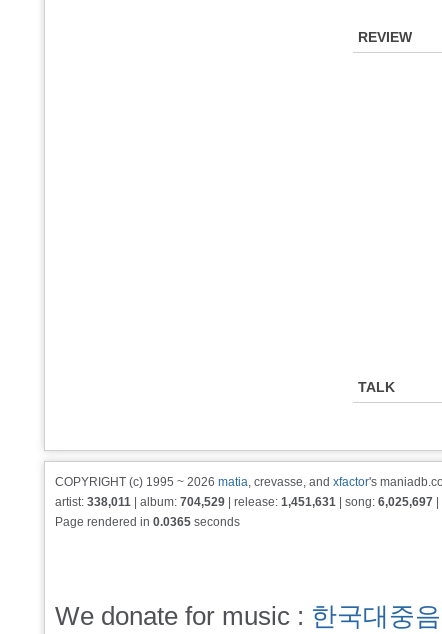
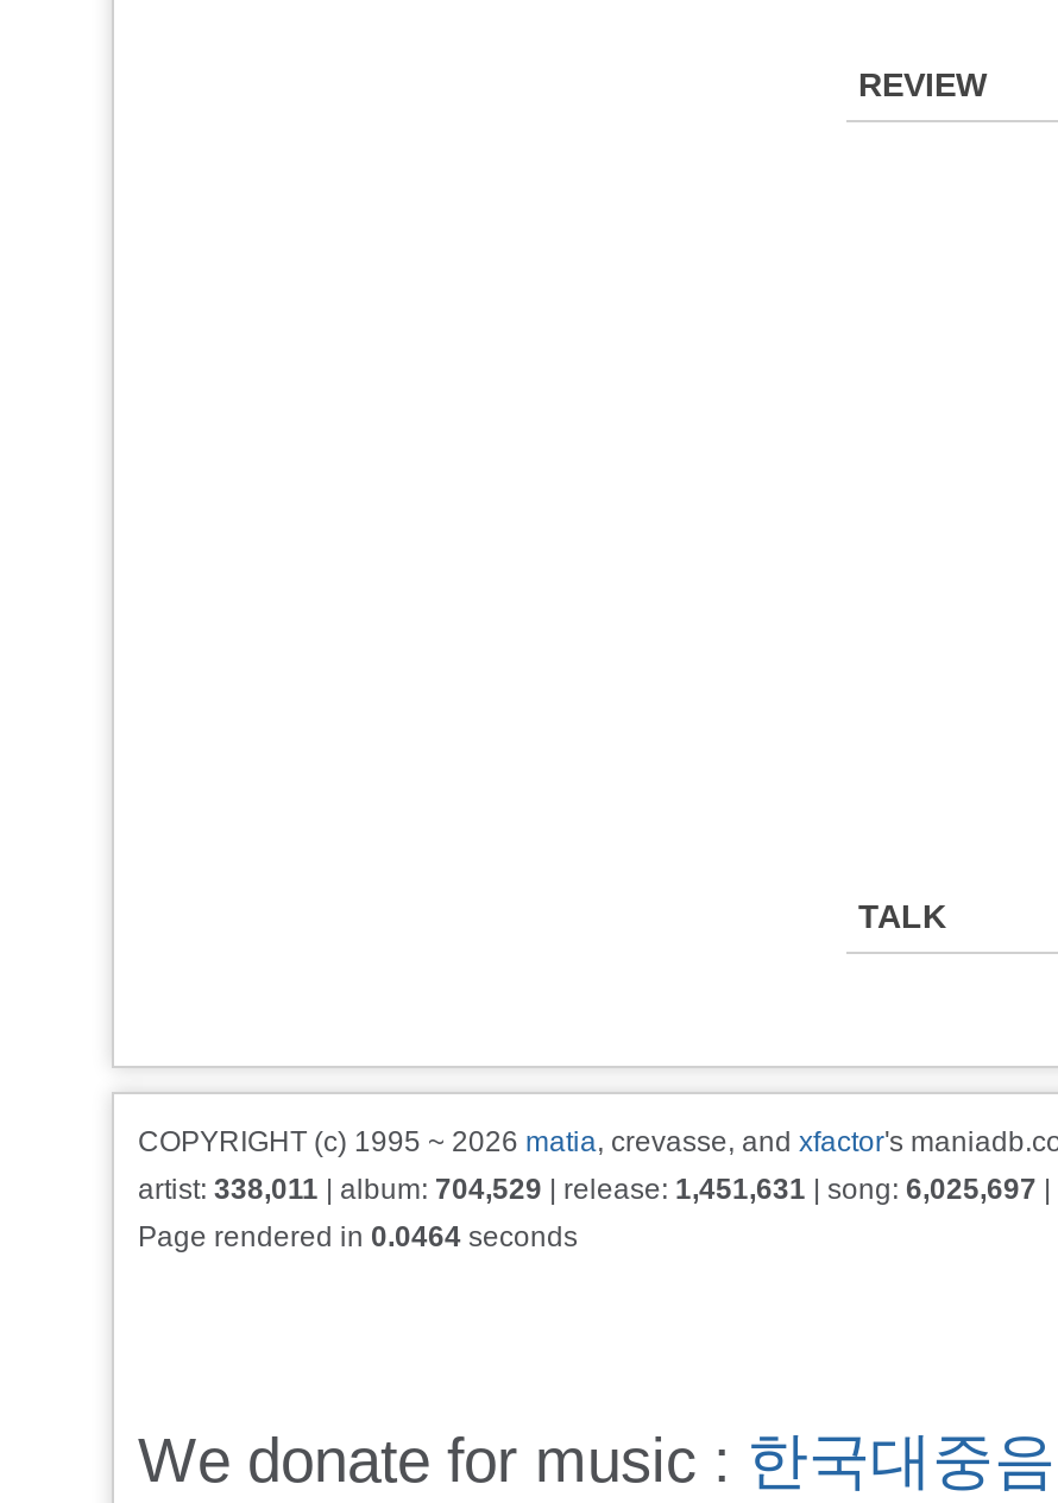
[55,515,240,529] Page rendered in 0.0365 seconds -> [138,1220,578,1253] Page rendered in 0.0464 seconds

